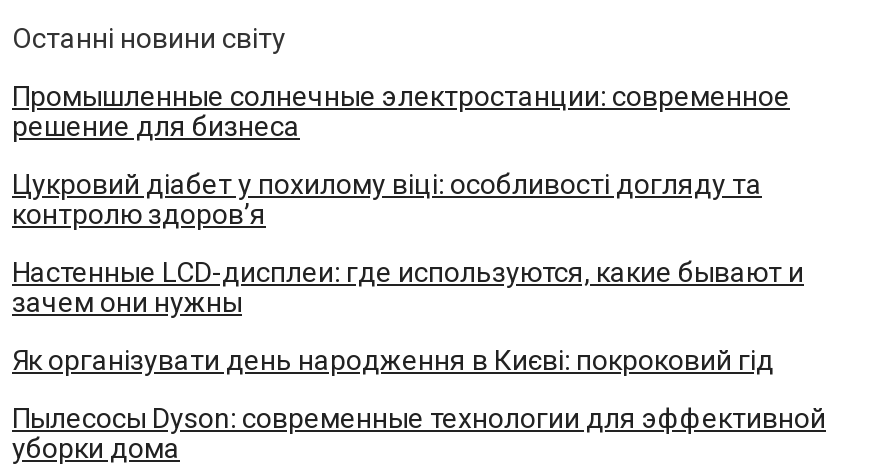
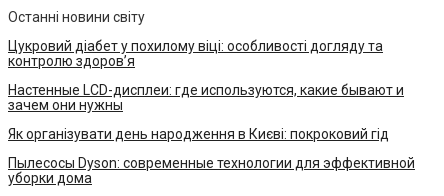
[12,80,790,142] Промышленные солнечные электростанции: современное | решение для бизнеса -> none

